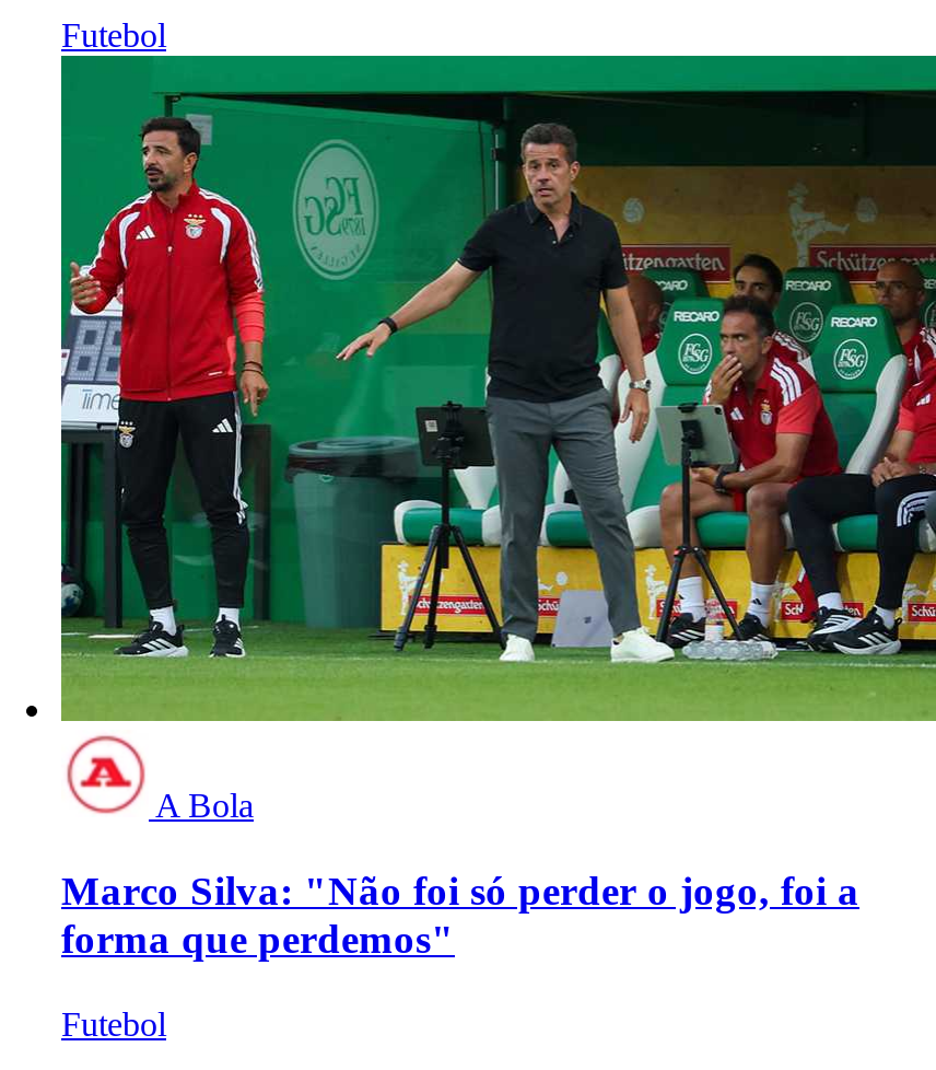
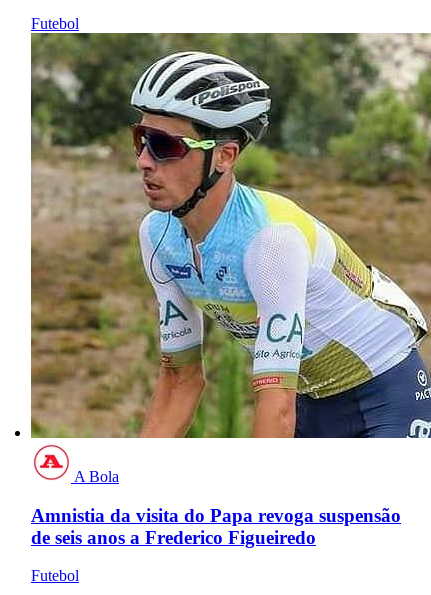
[59,53,929,722] [image] -> [30,32,428,439] [image]
[61,868,859,962] Marco Silva: "Não foi só perder o jogo, foi a | forma que perdemos" -> [31,505,401,548] Amnistia da visita do Papa revoga suspensão | de seis anos a Frederico Figueiredo

